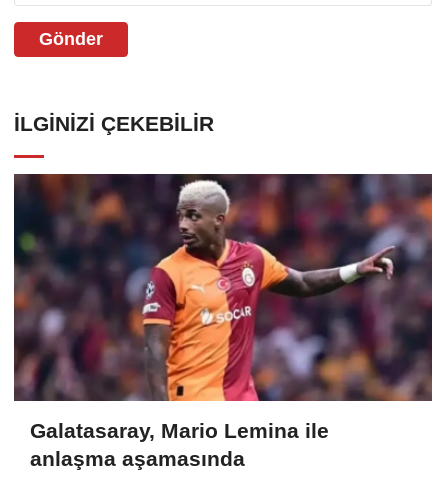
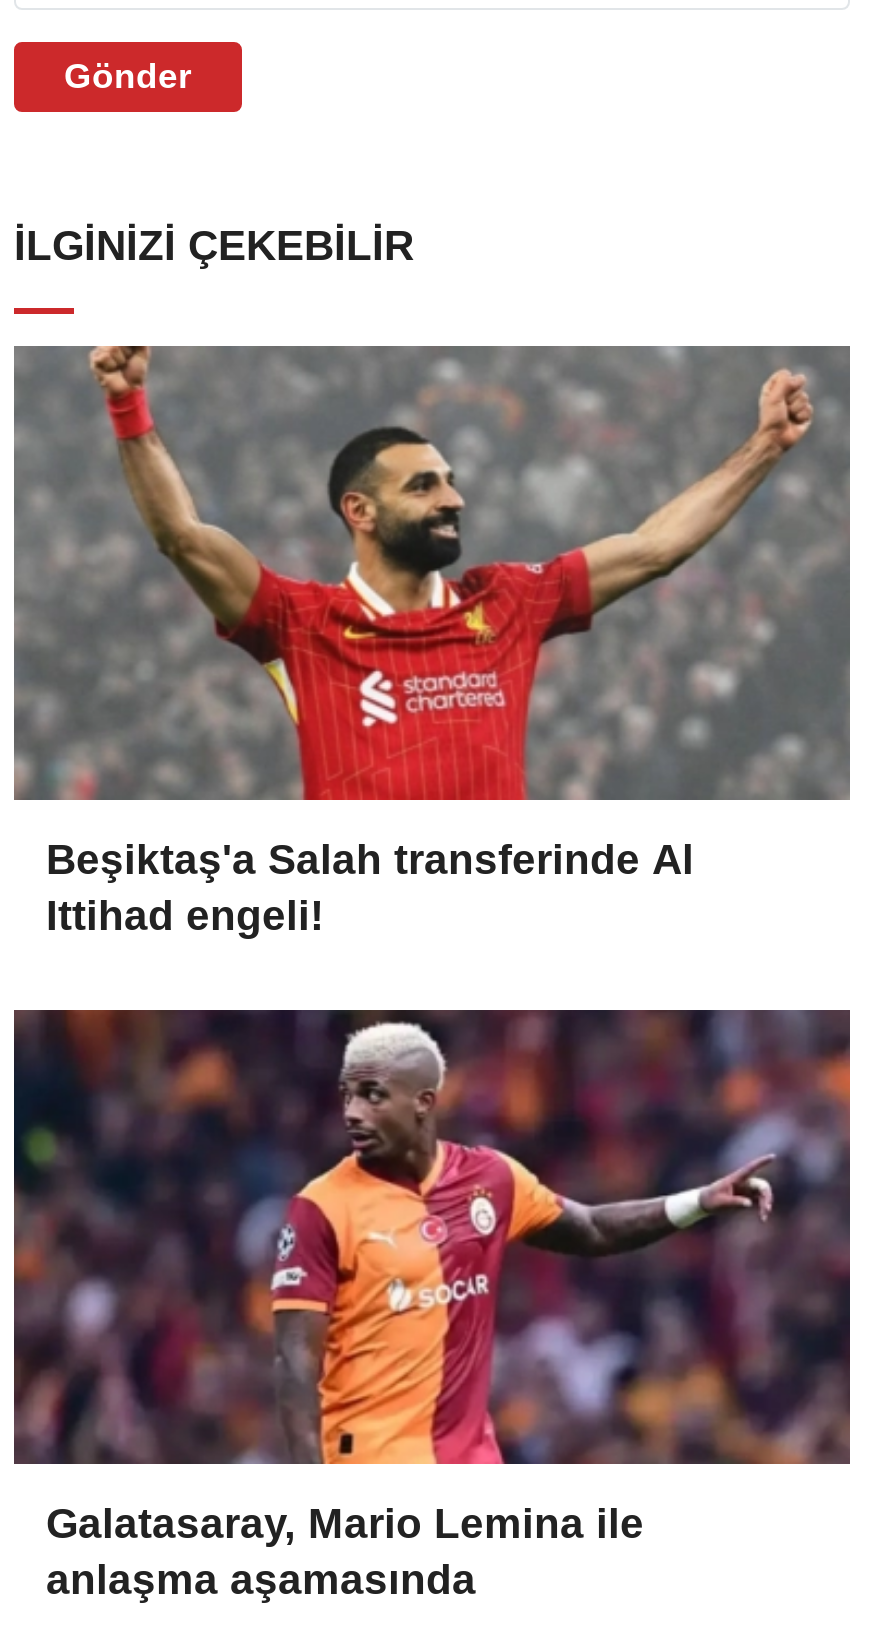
none -> [12,344,850,937] [image] | Beşiktaş'a Salah transferinde Al | Ittihad engeli!

